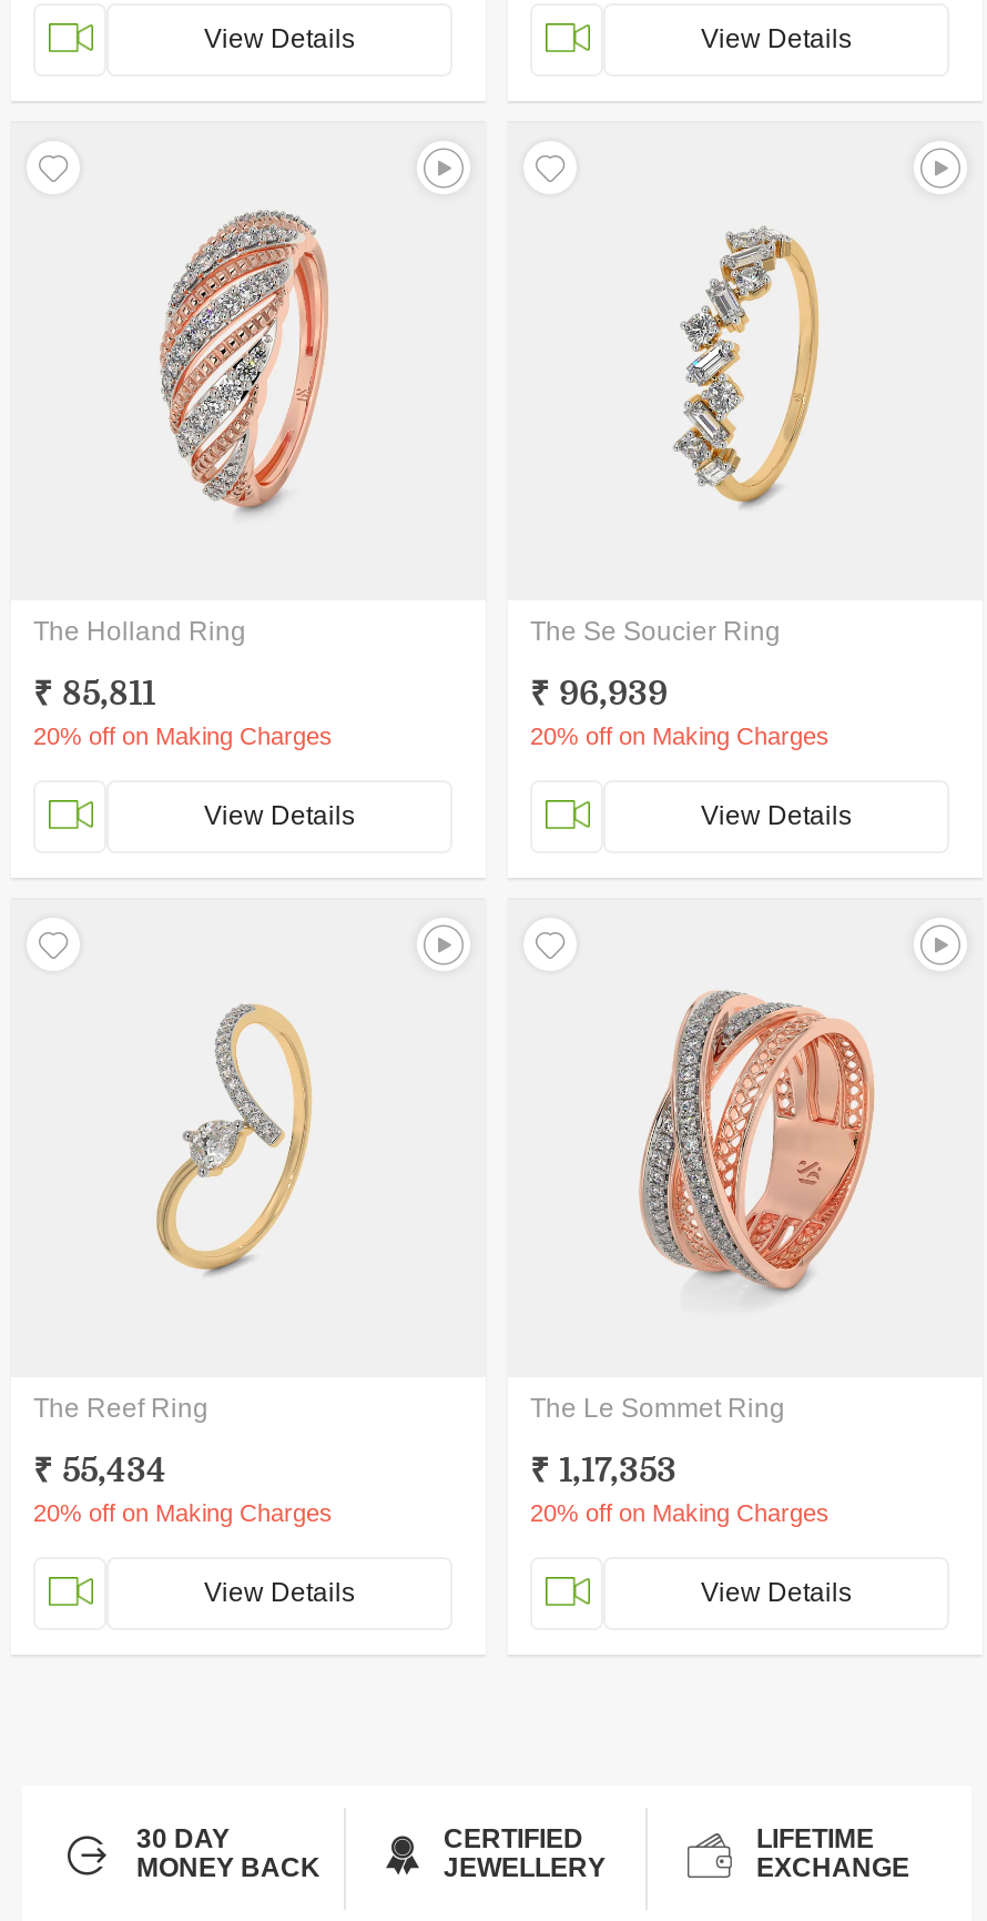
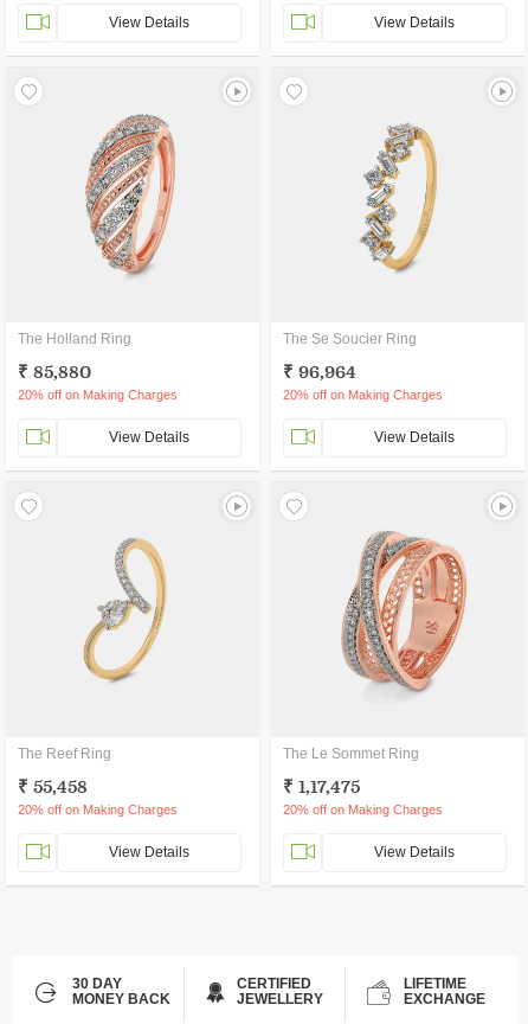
[33,674,155,714] ₹ 85,811 -> [18,361,91,383] ₹ 85,880
[530,674,668,714] ₹ 96,939 -> [283,361,356,383] ₹ 96,964
[33,1450,166,1490] ₹ 55,434 -> [18,776,88,798] ₹ 55,458
[530,1450,676,1490] ₹ 1,17,353 -> [283,776,360,798] ₹ 1,17,475

